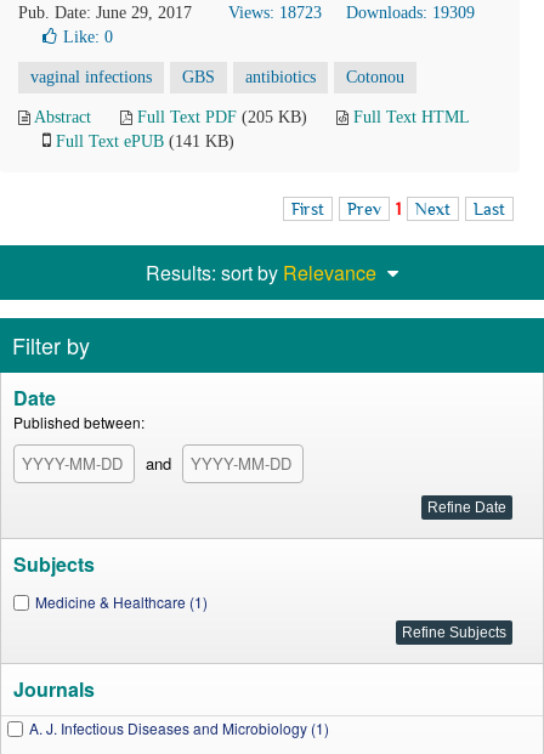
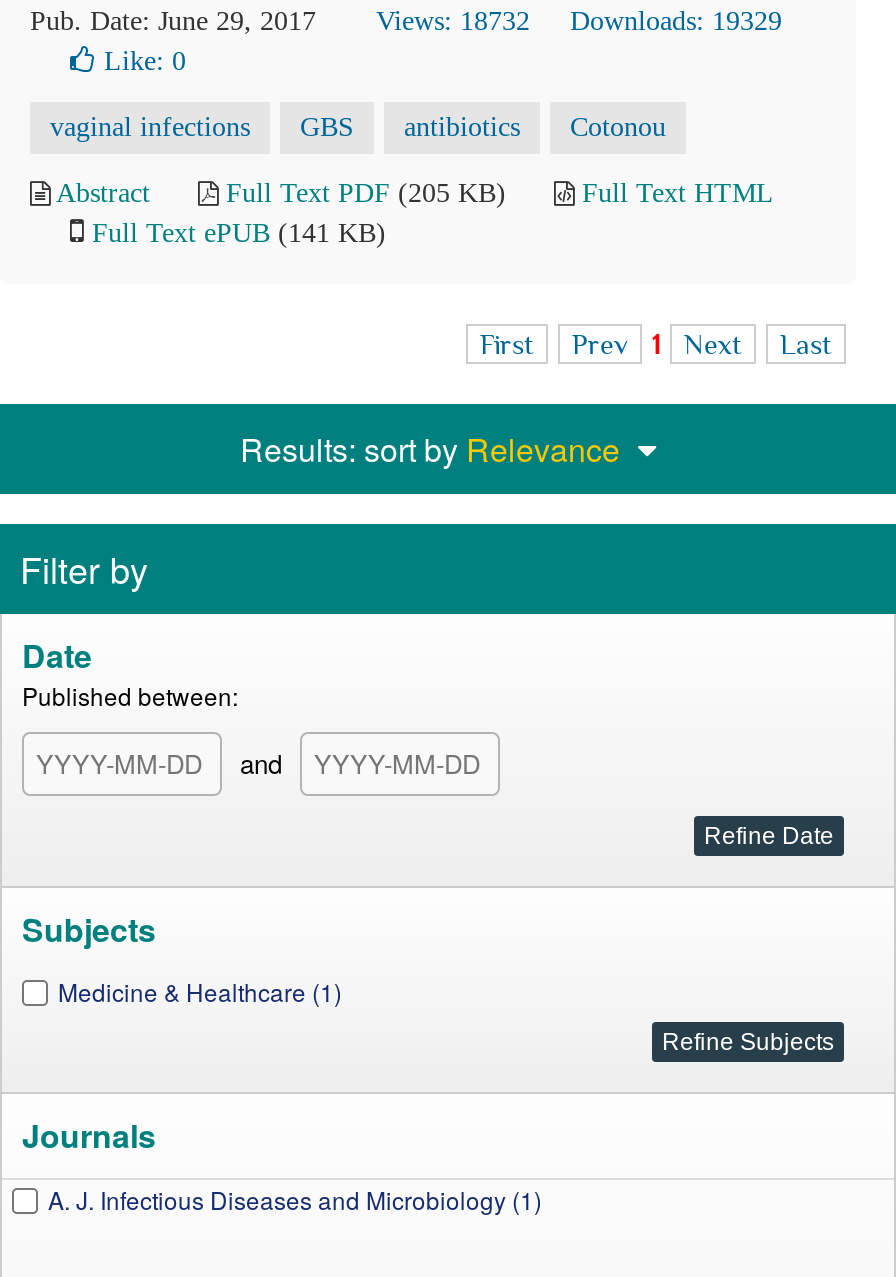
[228,4,322,22] Views: 18723 -> [376,6,530,36] Views: 18732
[346,4,475,22] Downloads: 19309 -> [570,6,782,36] Downloads: 19329

